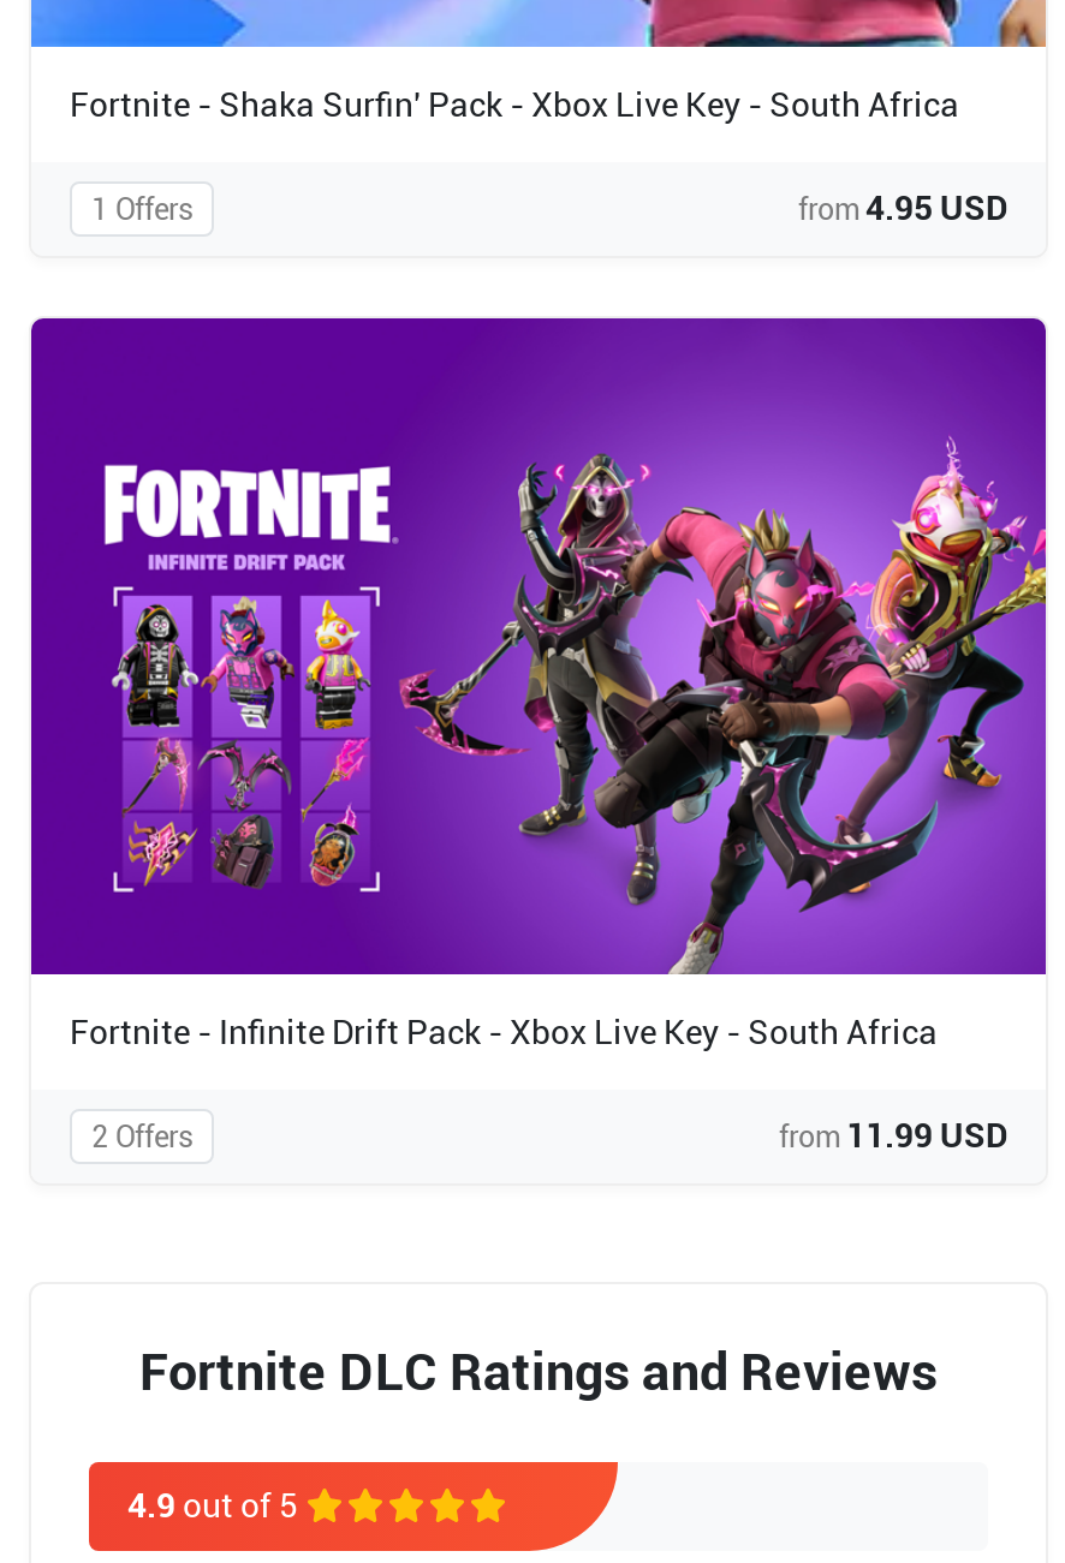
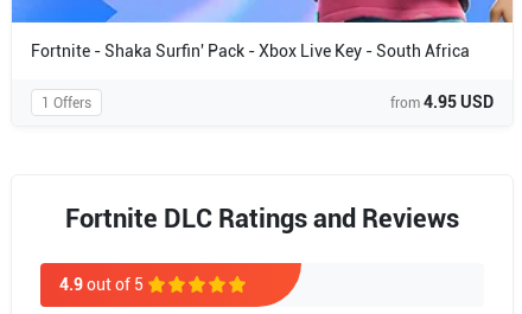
[29,315,1048,1156] [image] | Fortnite - Infinite Drift Pack - Xbox Live Key - South Africa | 2 Offers | from 11.99 USD -> none

